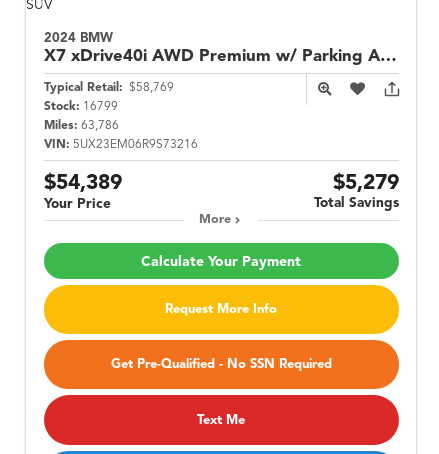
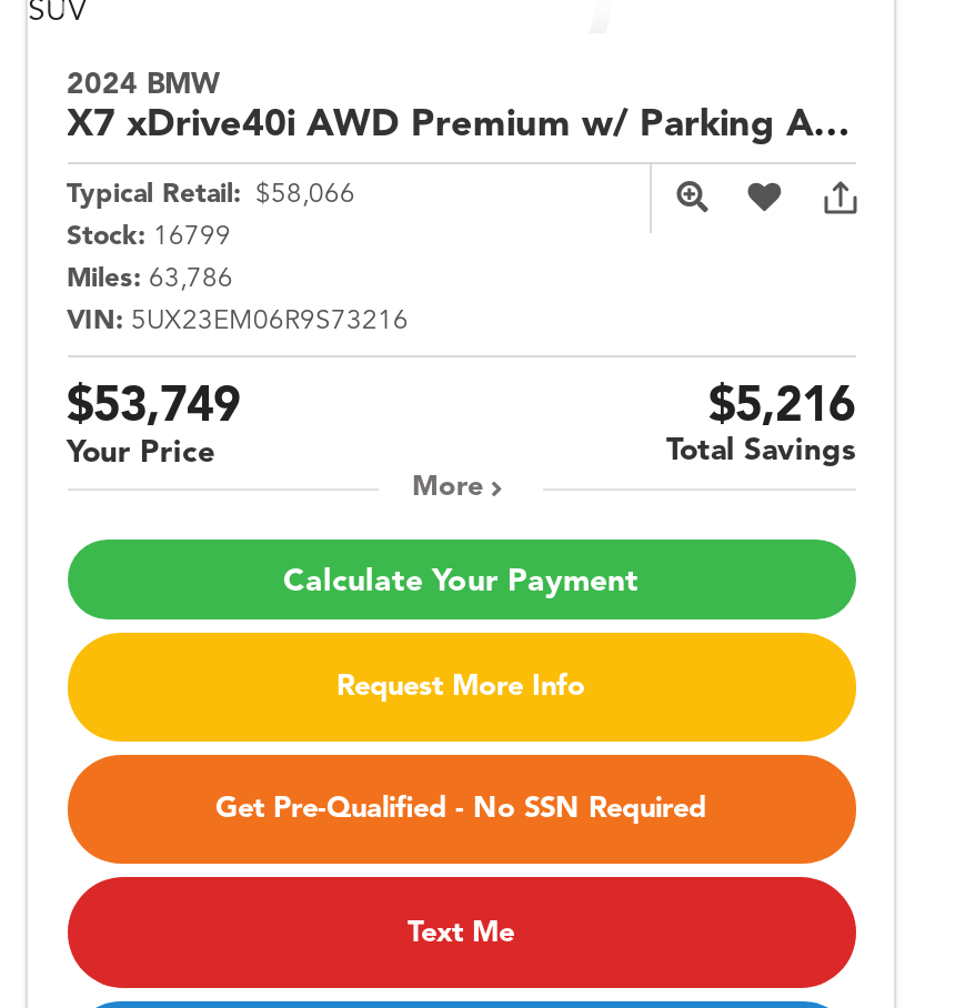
[43,82,173,94] Typical Retail: $58,769 -> [67,182,355,209] Typical Retail: $58,066
[43,173,121,194] $54,389 -> [67,383,240,430] $53,749
[332,173,398,194] $5,279 -> [708,383,855,430] $5,216

